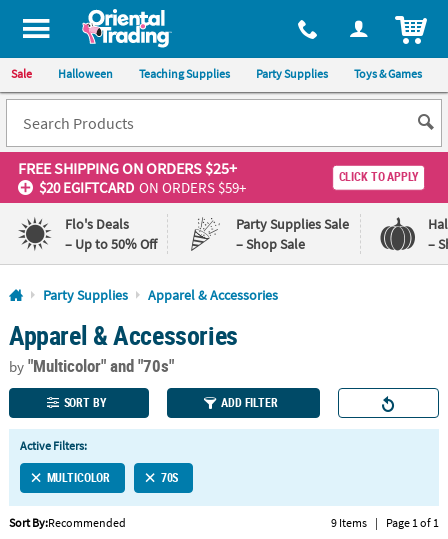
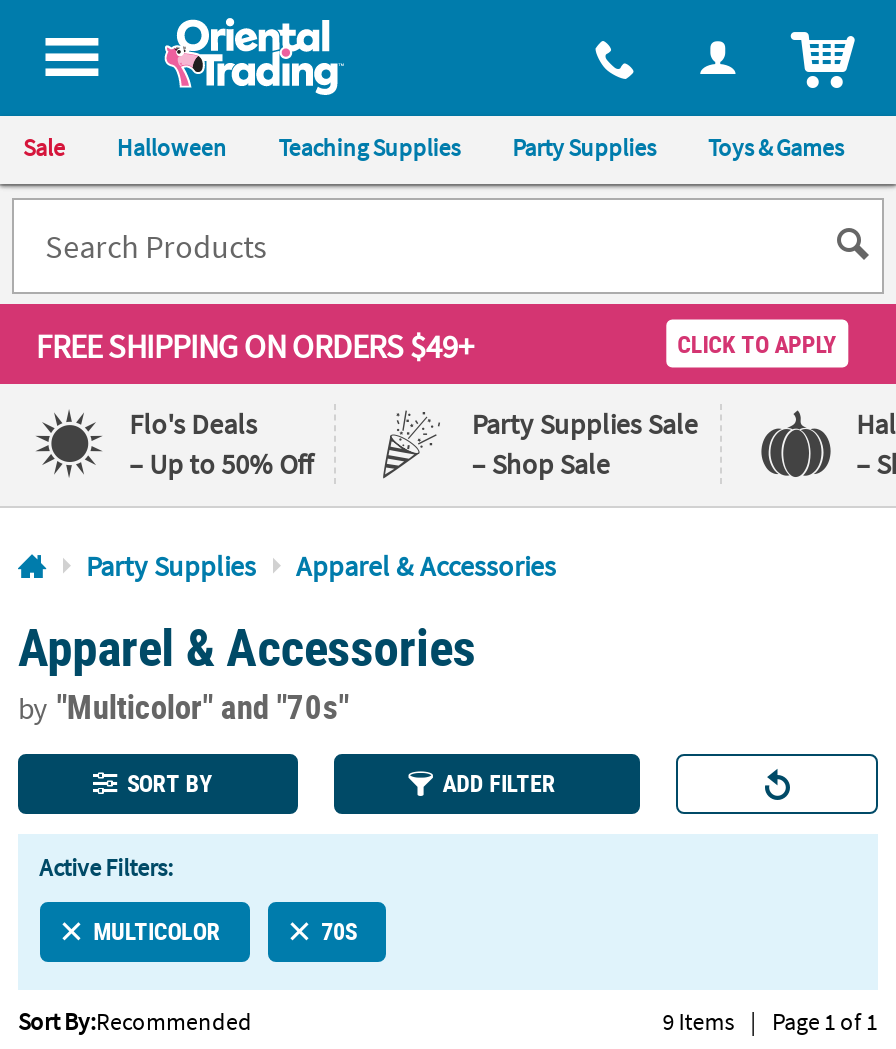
[18,158,246,197] FREE SHIPPING ON ORDERS $25+ | $20 EGIFTCARD ON ORDERS $59+ -> [36,326,474,366] FREE SHIPPING ON ORDERS $49+

